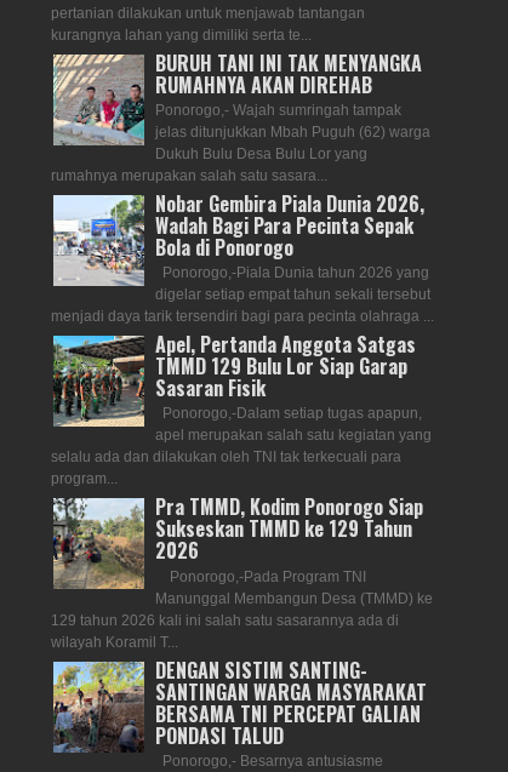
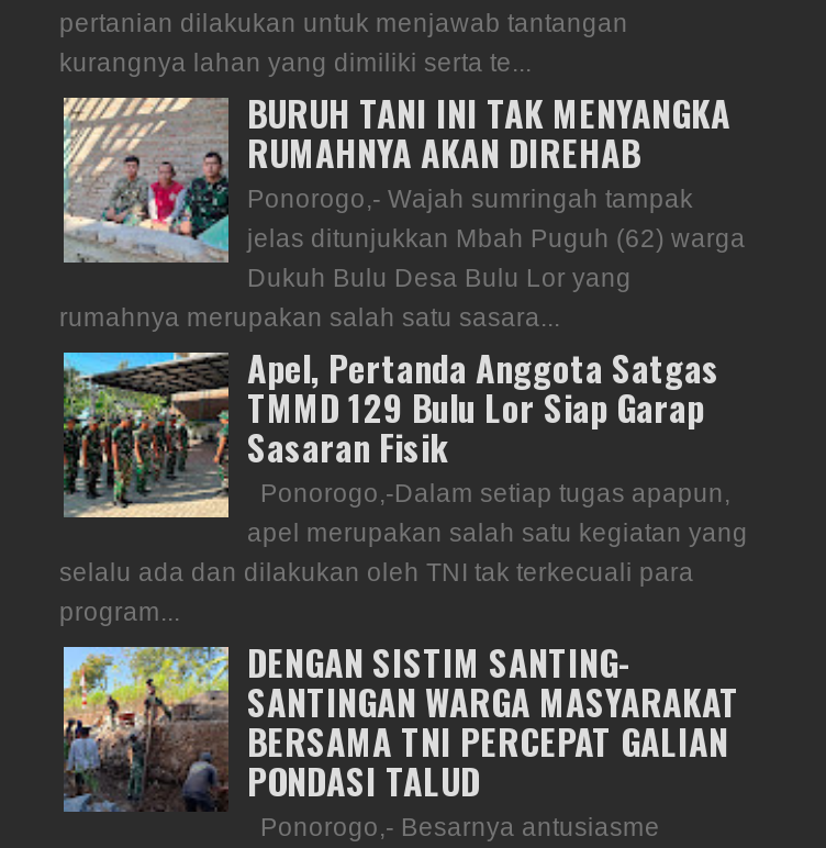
[51,189,434,324] [image] | Nobar Gembira Piala Dunia 2026, | Wadah Bagi Para Pecinta Sepak | Bola di Ponorogo | Ponorogo,-Piala Dunia tahun 2026 yang | digelar setiap empat tahun sekali tersebut | menjadi daya tarik tersendiri bagi para pecinta olahraga ... -> none
[51,493,432,649] [image] | Pra TMMD, Kodim Ponorogo Siap | Sukseskan TMMD ke 129 Tahun | 2026 | Ponorogo,-Pada Program TNI | Manunggal Membangun Desa (TMMD) ke | 129 tahun 2026 kali ini salah satu sasarannya ada di | wilayah Koramil T... -> none

